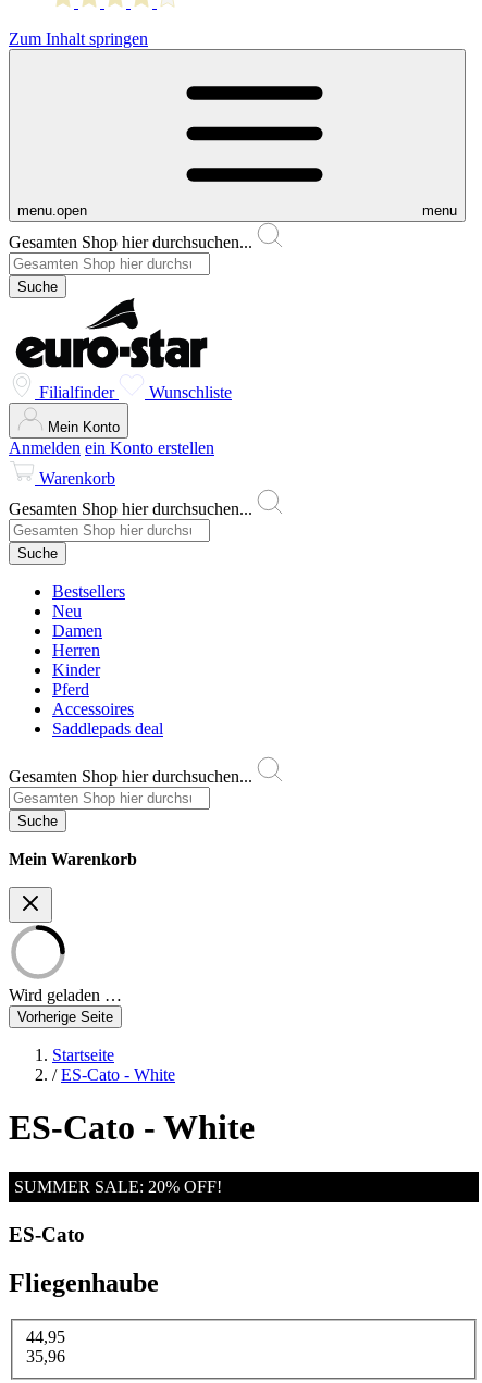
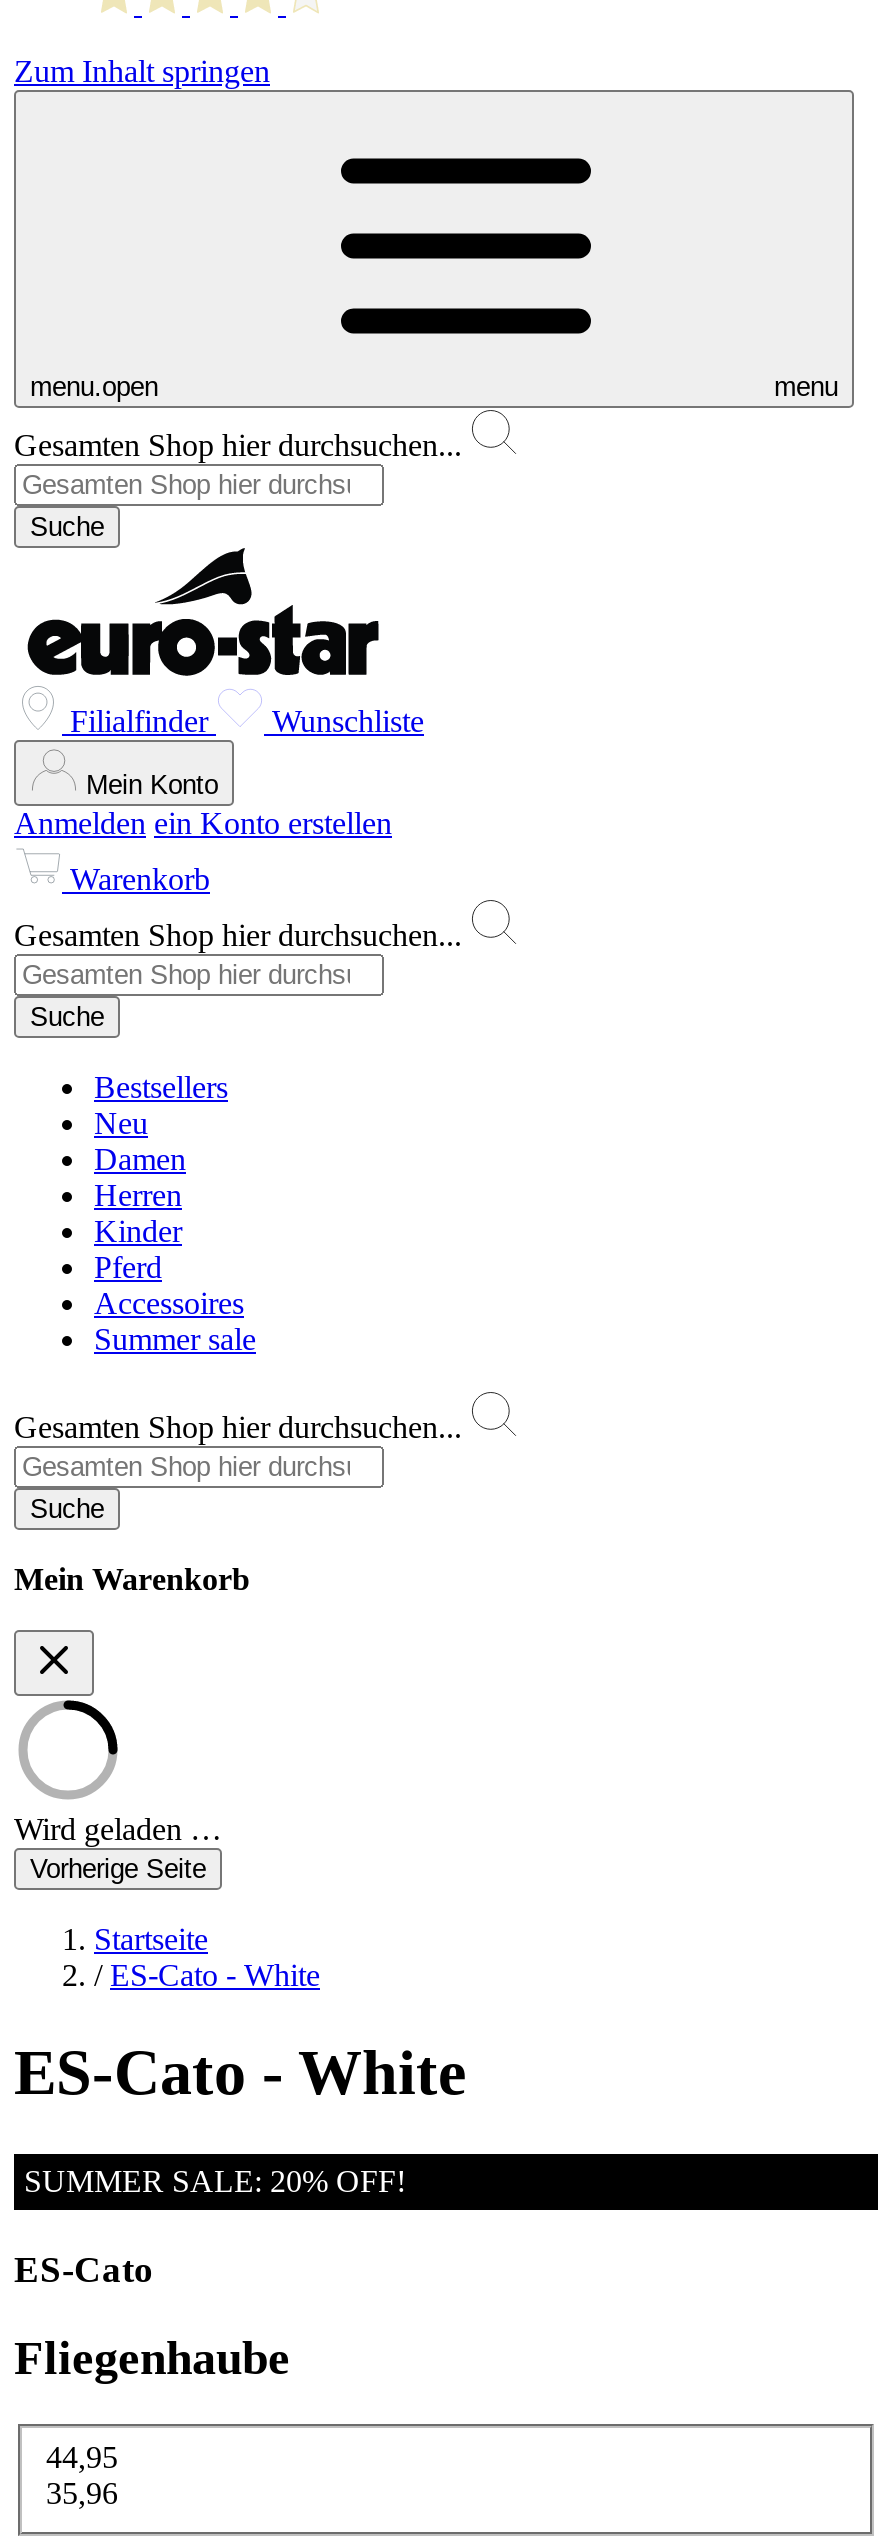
[52,719,163,738] Saddlepads deal -> [94,1322,256,1356] Summer sale

